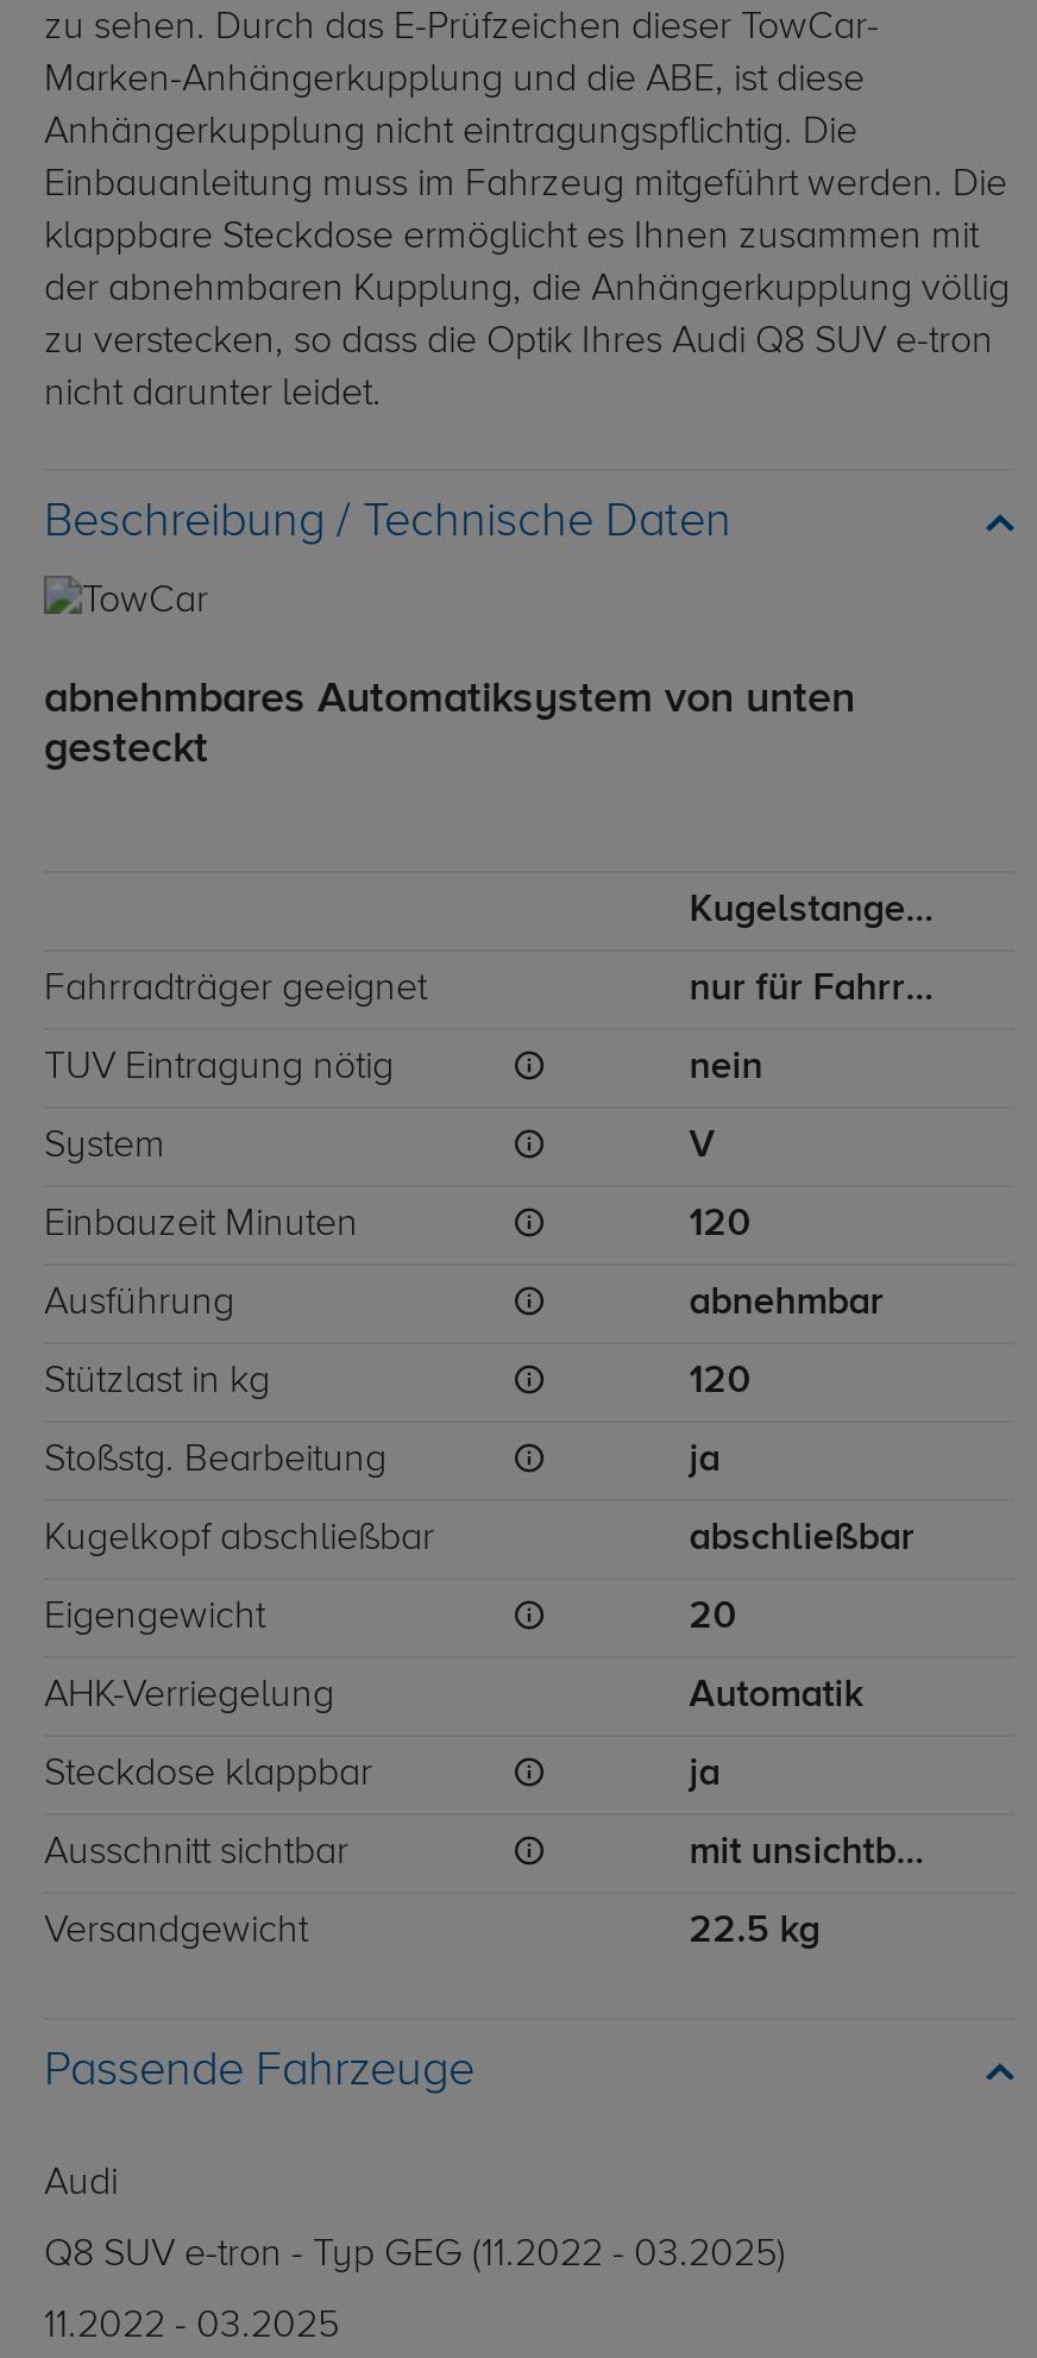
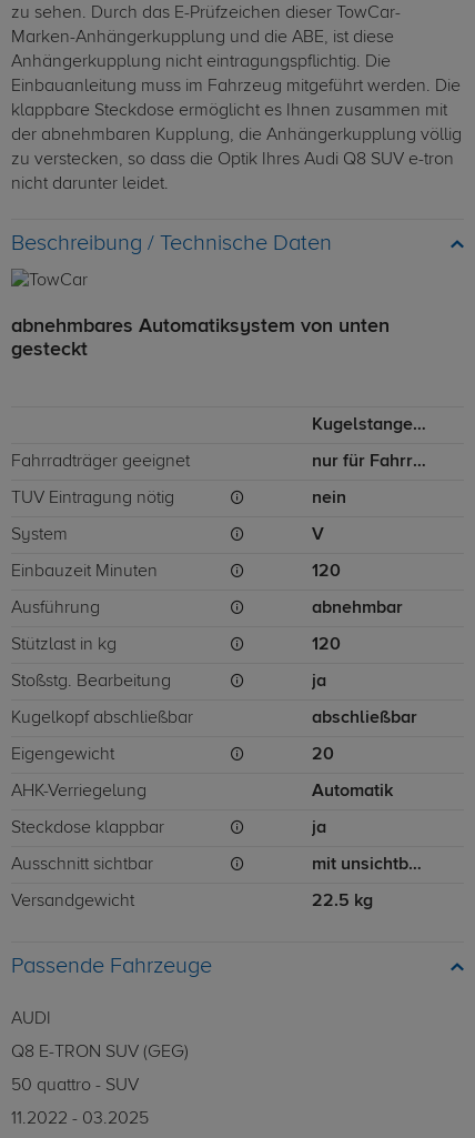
[44,2166,786,2275] Audi | Q8 SUV e-tron - Typ GEG (11.2022 - 03.2025) -> [11,1010,189,1095] AUDI | Q8 E-TRON SUV (GEG) | 50 quattro - SUV

